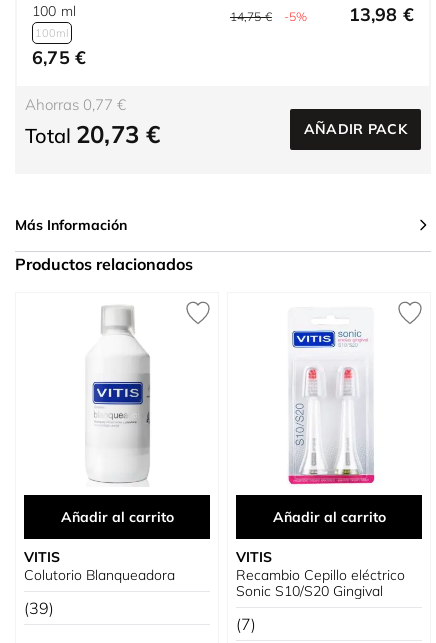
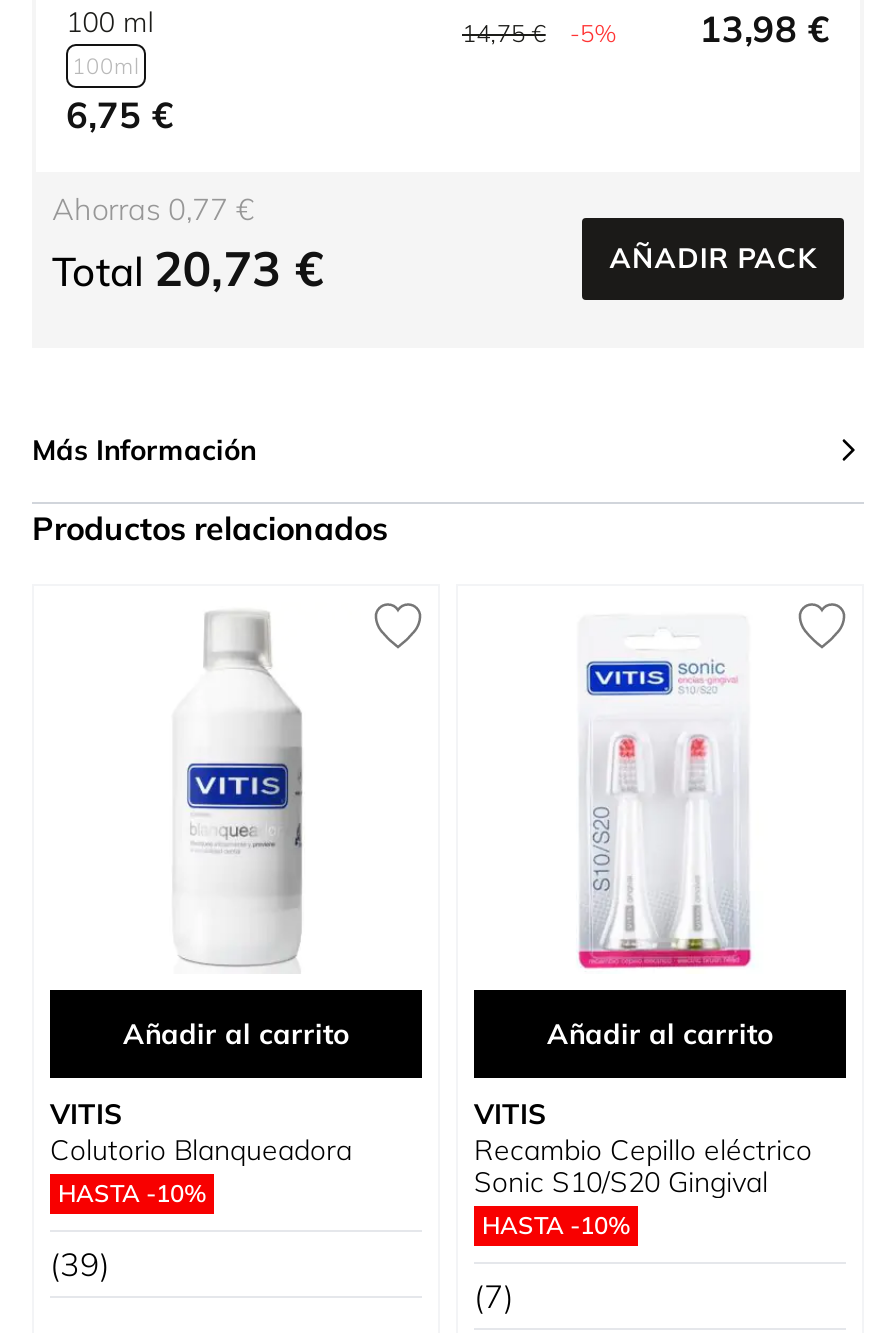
none -> [58,1178,206,1208] HASTA -10%
none -> [482,1210,630,1240] HASTA -10%

